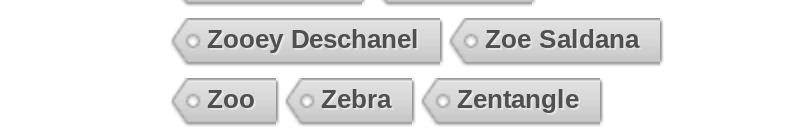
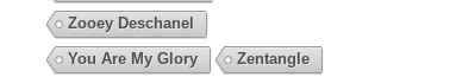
[207,24,639,114] Zoe Saldana | Zoo | Zebra -> [67,50,197,67] You Are My Glory

